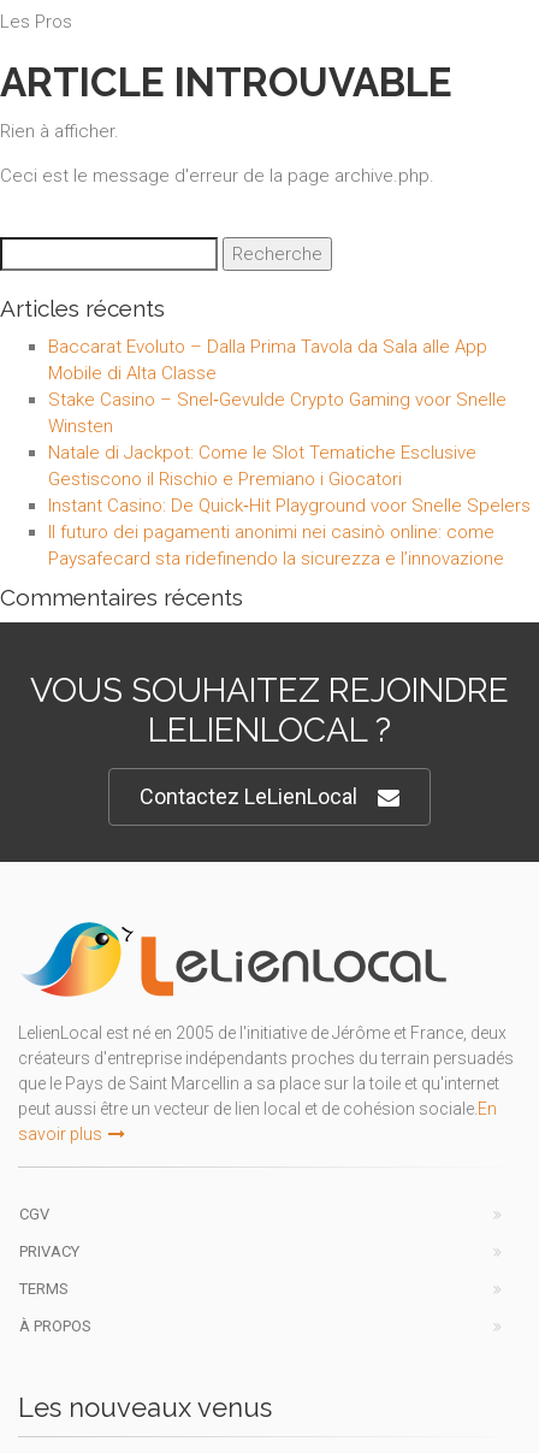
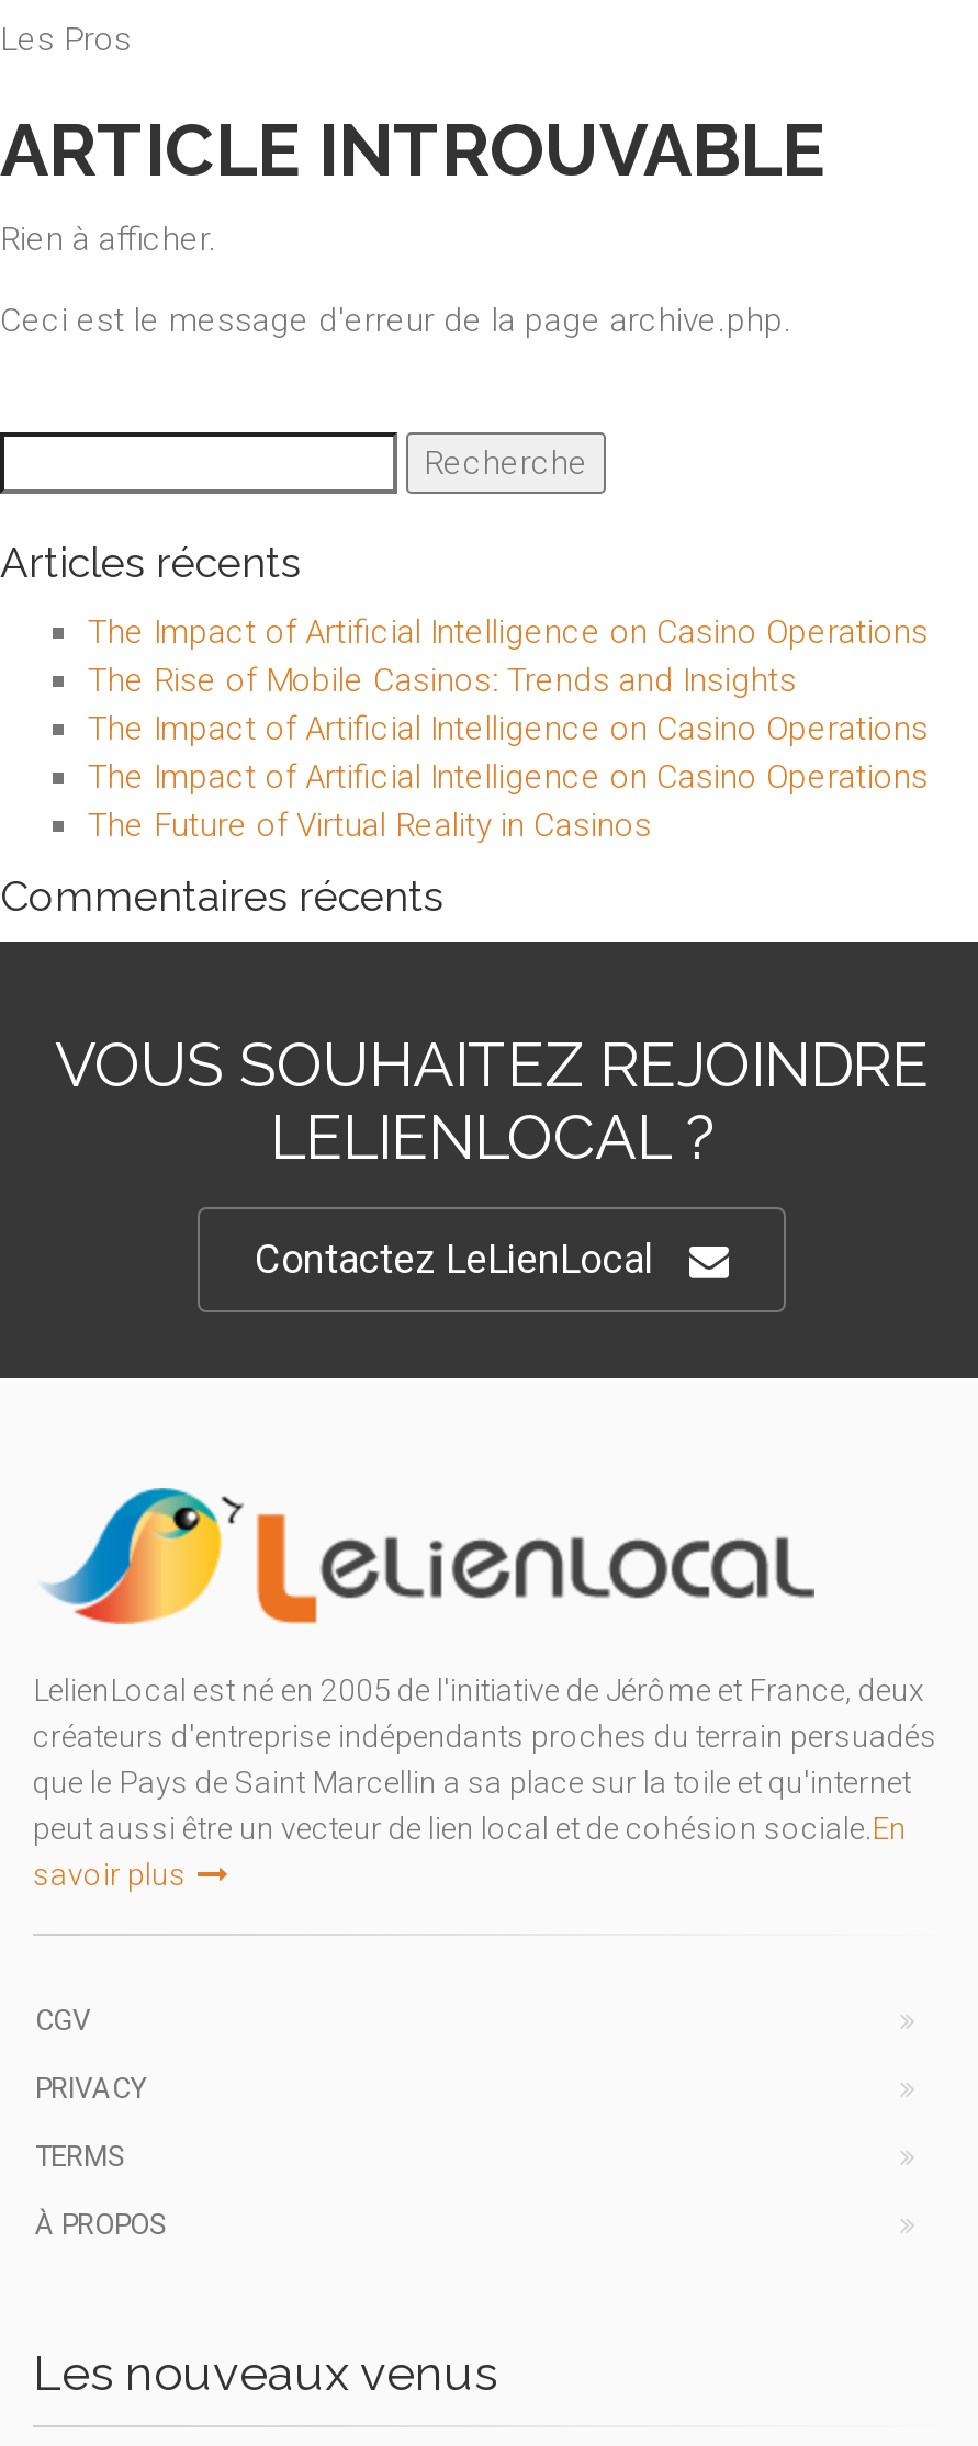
[48,336,531,569] Baccarat Evoluto – Dalla Prima Tavola da Sala alle App | Mobile di Alta Classe | Stake Casino – Snel‑Gevulde Crypto Gaming voor Snelle | Winsten | Natale di Jackpot: Come le Slot Tematiche Esclusive | Gestiscono il Rischio e Premiano i Giocatori | Instant Casino: De Quick‑Hit Playground voor Snelle Spelers | Il futuro dei pagamenti anonimi nei casinò online: come | Paysafecard sta ridefinendo la sicurezza e l’innovazione -> [88,612,929,845] The Impact of Artificial Intelligence on Casino Operations | The Rise of Mobile Casinos: Trends and Insights | The Impact of Artificial Intelligence on Casino Operations | The Impact of Artificial Intelligence on Casino Operations | The Future of Virtual Reality in Casinos

